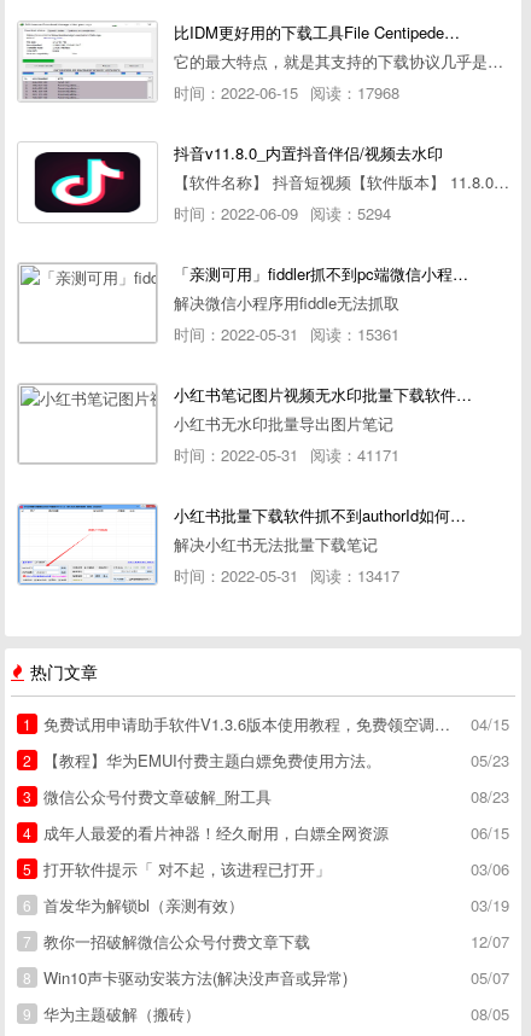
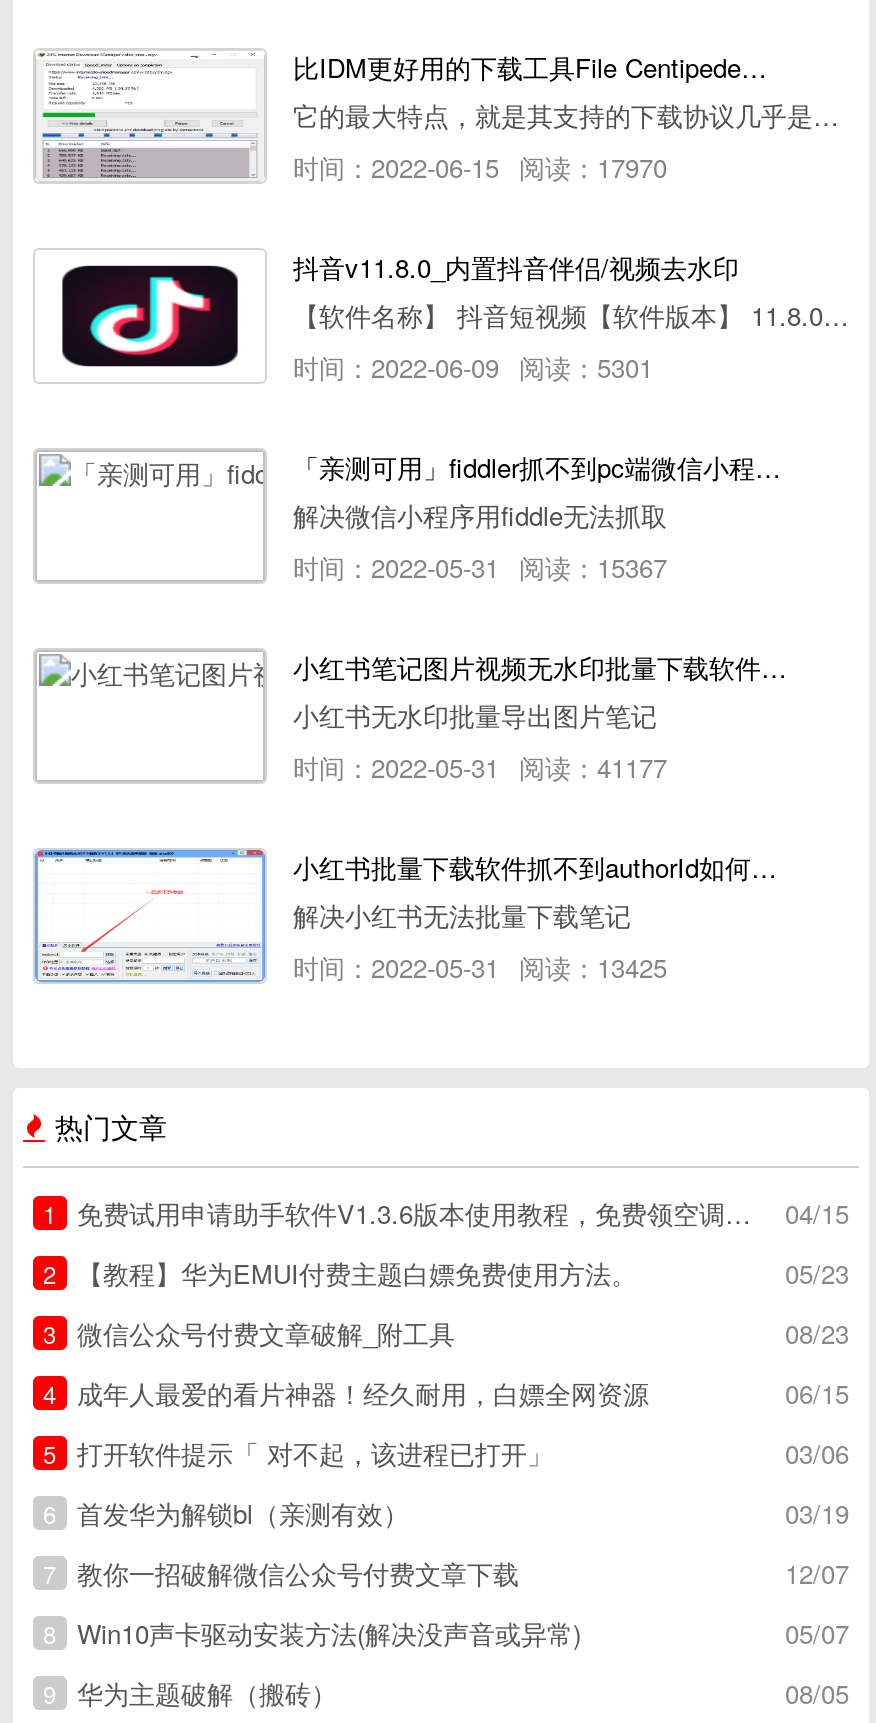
[174,81,399,104] 时间：2022-06-15 阅读：17968 -> [293,148,667,186] 时间：2022-06-15 阅读：17970
[174,202,391,225] 时间：2022-06-09 阅读：5294 -> [293,348,653,386] 时间：2022-06-09 阅读：5301
[174,322,399,345] 时间：2022-05-31 阅读：15361 -> [293,548,667,586] 时间：2022-05-31 阅读：15367
[174,443,399,466] 时间：2022-05-31 阅读：41171 -> [293,748,667,786] 时间：2022-05-31 阅读：41177
[174,564,399,587] 时间：2022-05-31 阅读：13417 -> [293,948,667,986] 时间：2022-05-31 阅读：13425

